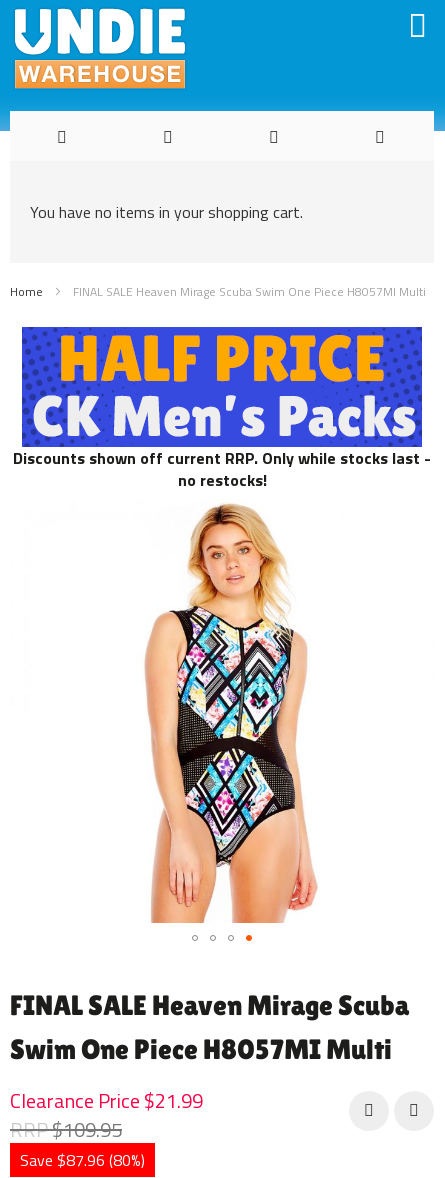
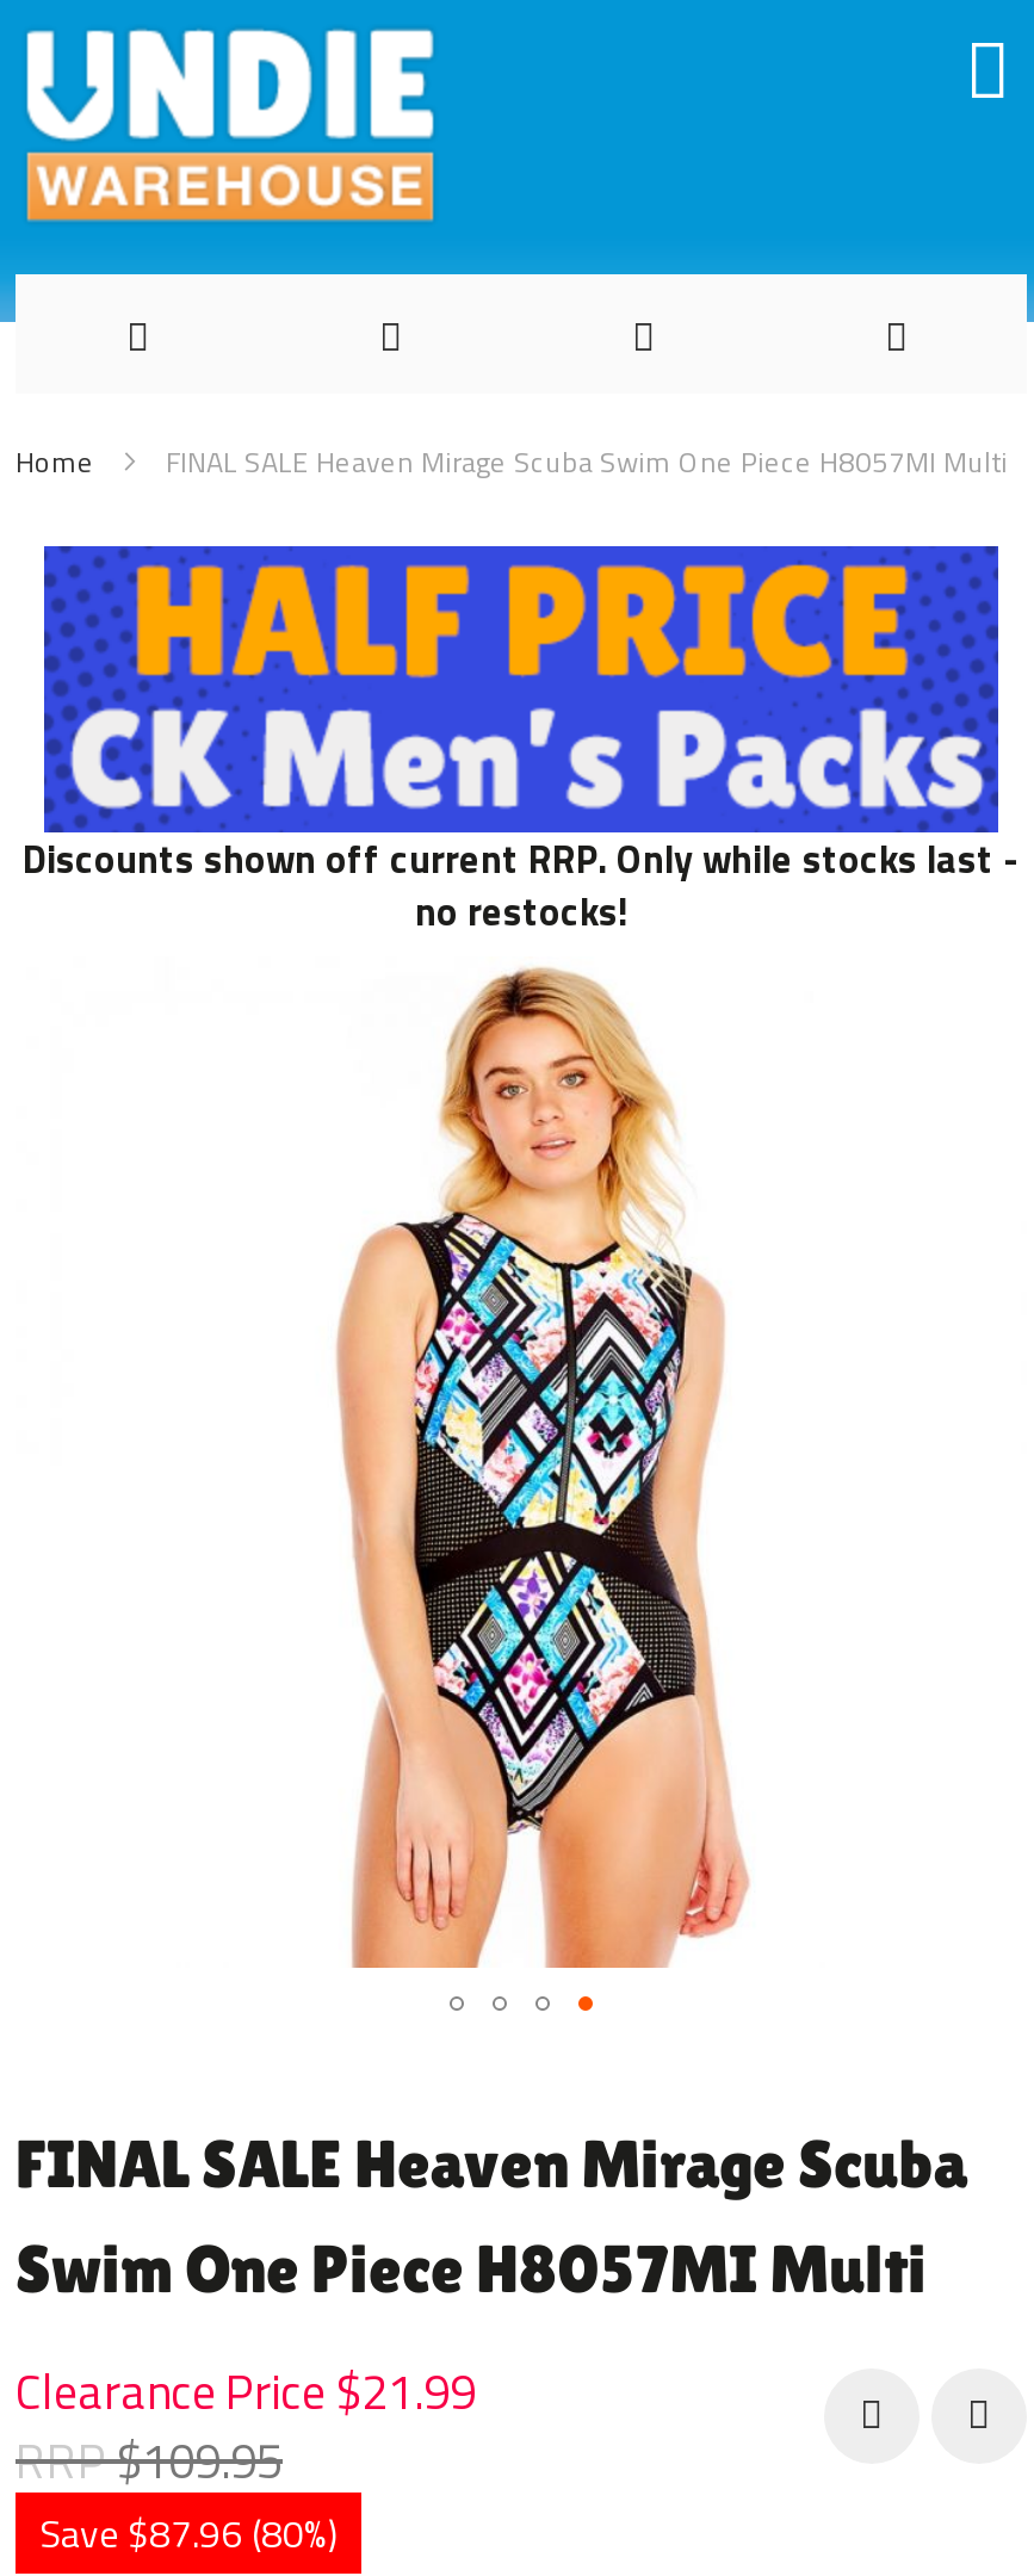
[30,200,303,224] You have no items in your shopping cart. -> none

